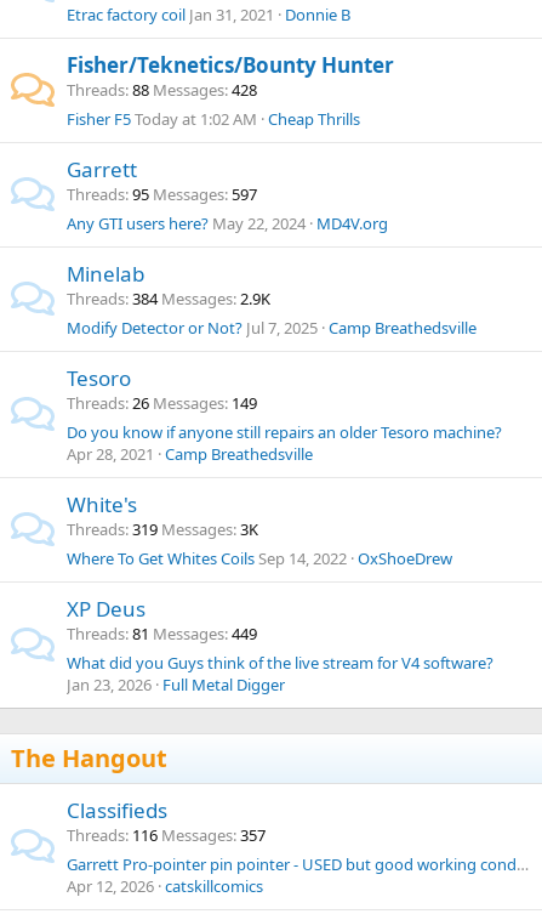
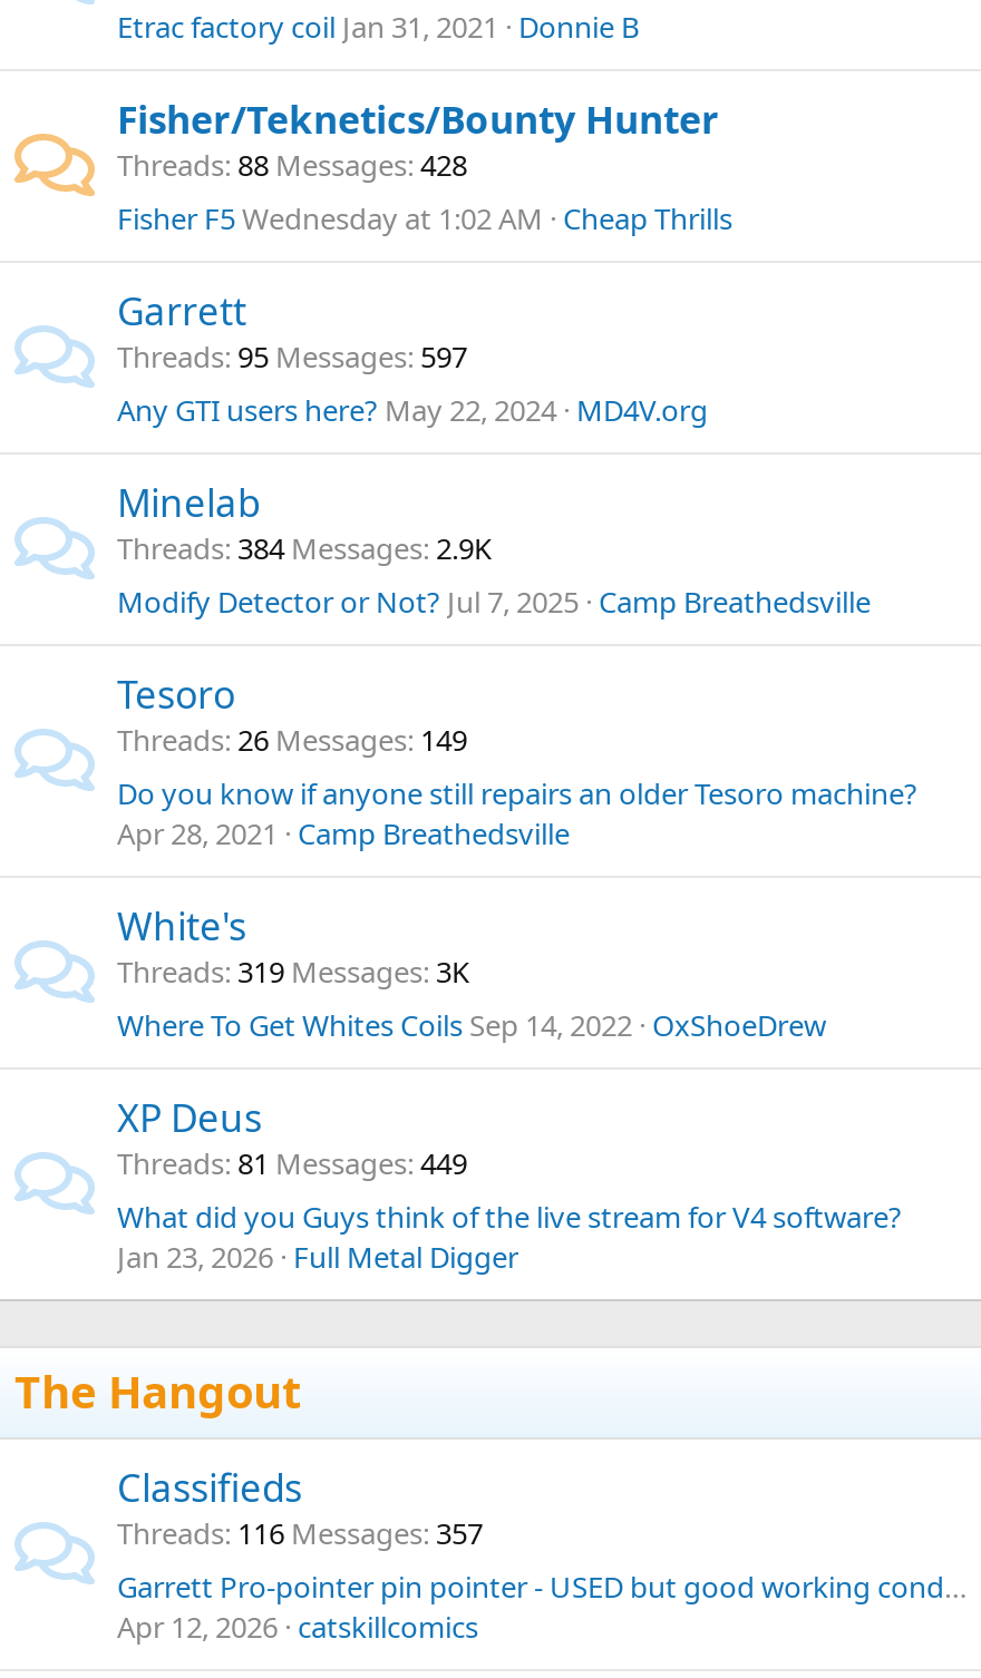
[67,108,360,130] Fisher F5 Today at 1:02 AM Cheap Thrills -> [117,198,732,238] Fisher F5 Wednesday at 1:02 AM Cheap Thrills

